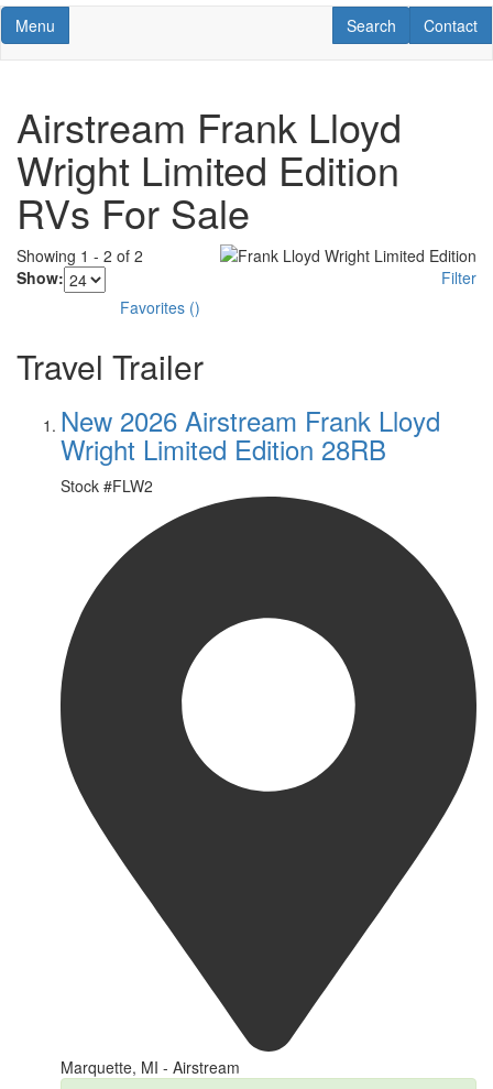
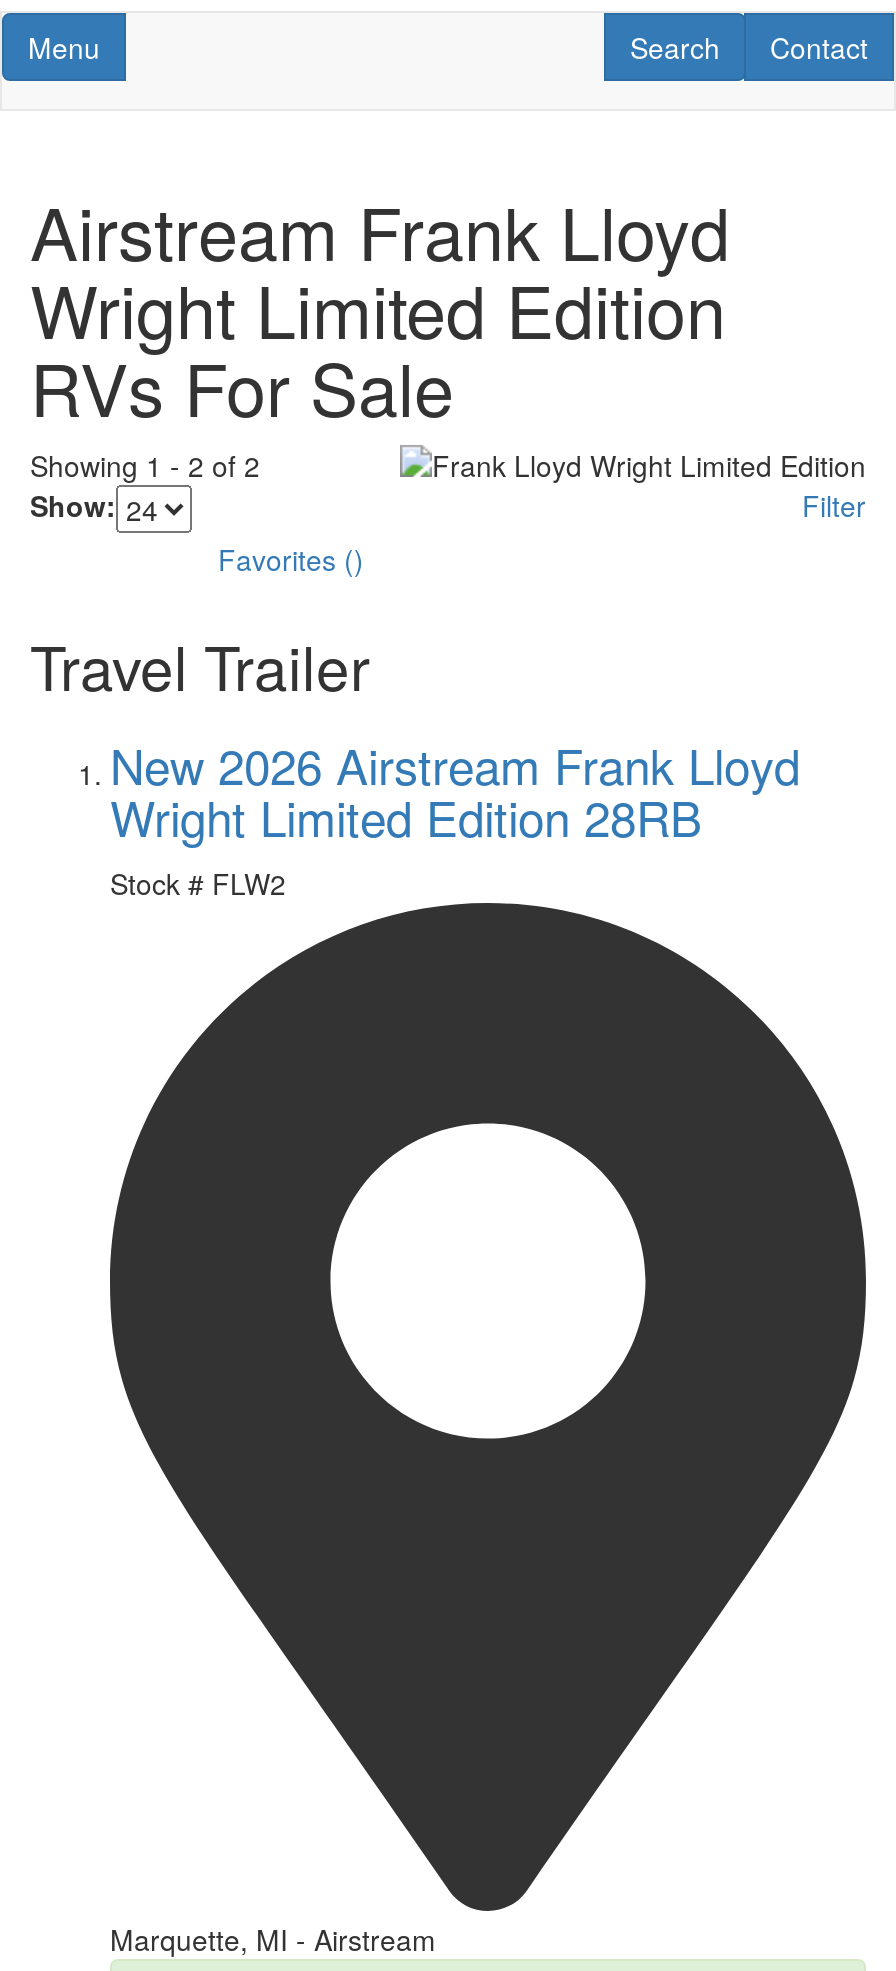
[61,475,153,497] Stock #FLW2 -> [110,864,286,904] Stock # FLW2

